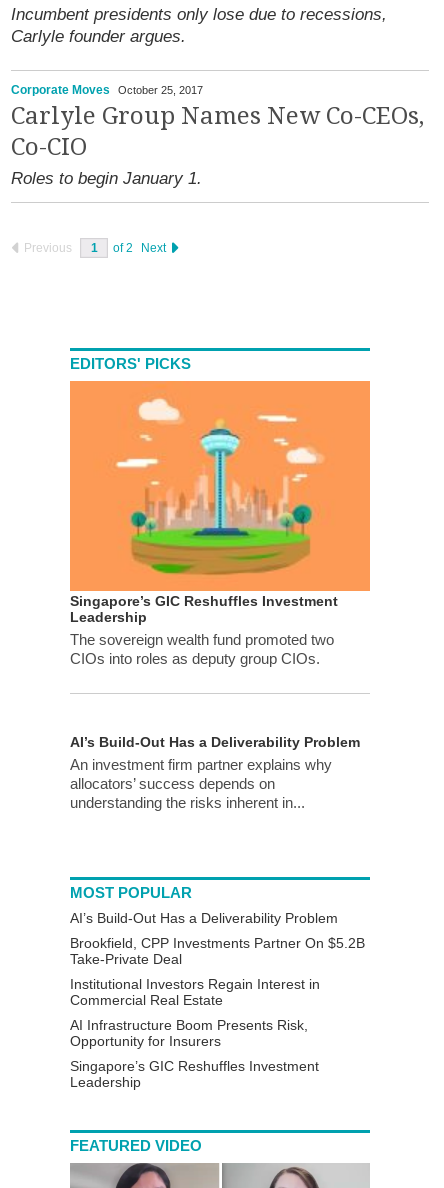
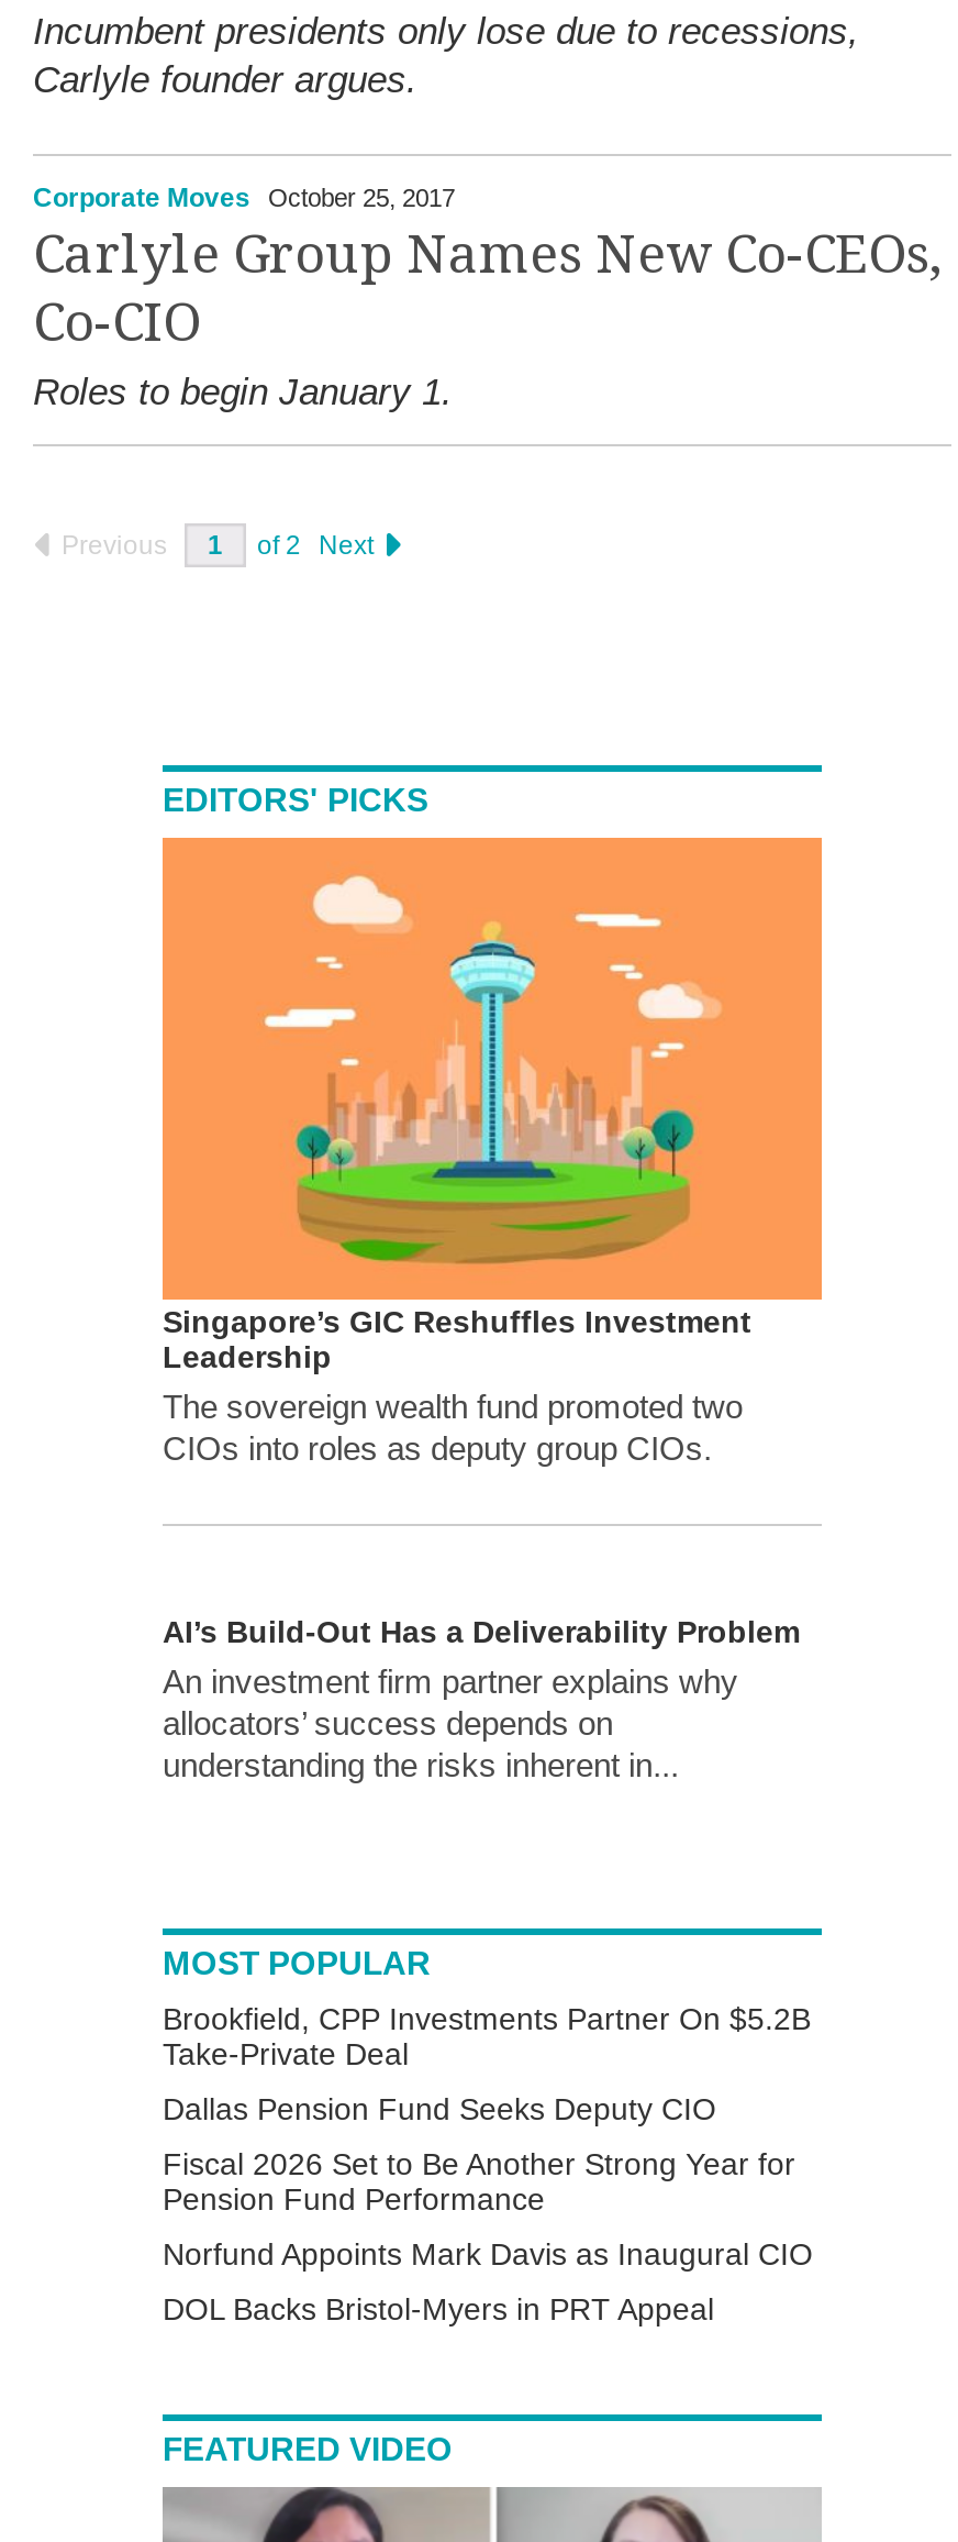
[70,910,338,926] AI’s Build-Out Has a Deliverability Problem -> none
[70,976,320,1090] Institutional Investors Regain Interest in | Commercial Real Estate | AI Infrastructure Boom Presents Risk, | Opportunity for Insurers | Singapore’s GIC Reshuffles Investment | Leadership -> [163,2092,813,2327] Dallas Pension Fund Seeks Deputy CIO | Fiscal 2026 Set to Be Another Strong Year for | Pension Fund Performance | Norfund Appoints Mark Davis as Inaugural CIO | DOL Backs Bristol-Myers in PRT Appeal

